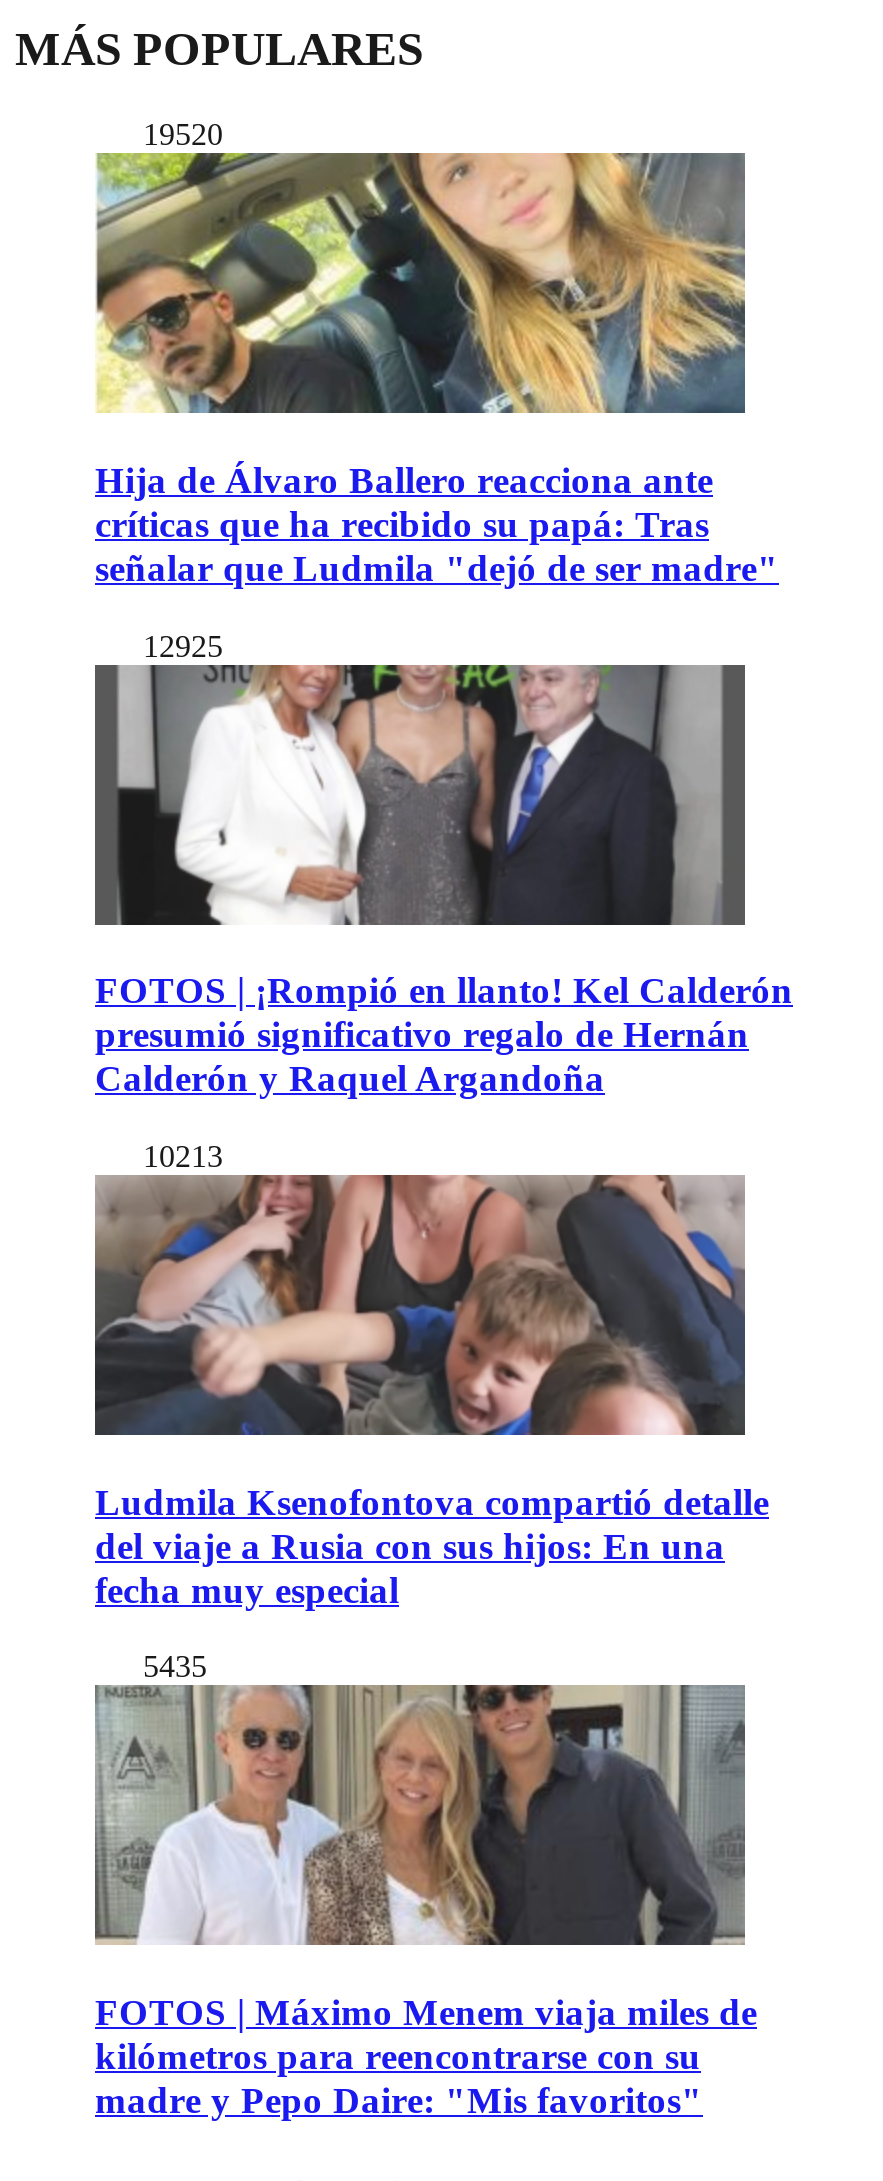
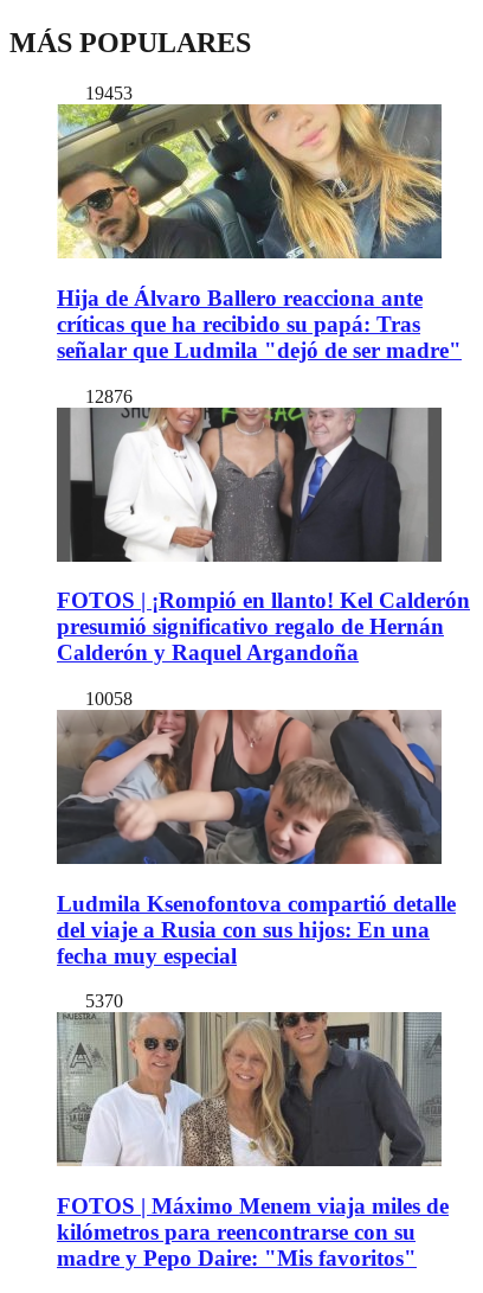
[135,117,223,151] 19520 -> [80,83,133,103] 19453
[135,628,223,662] 12925 -> [80,386,133,406] 12876
[135,1139,223,1173] 10213 -> [80,688,133,709] 10058
[135,1650,207,1684] 5435 -> [80,991,123,1011] 5370

